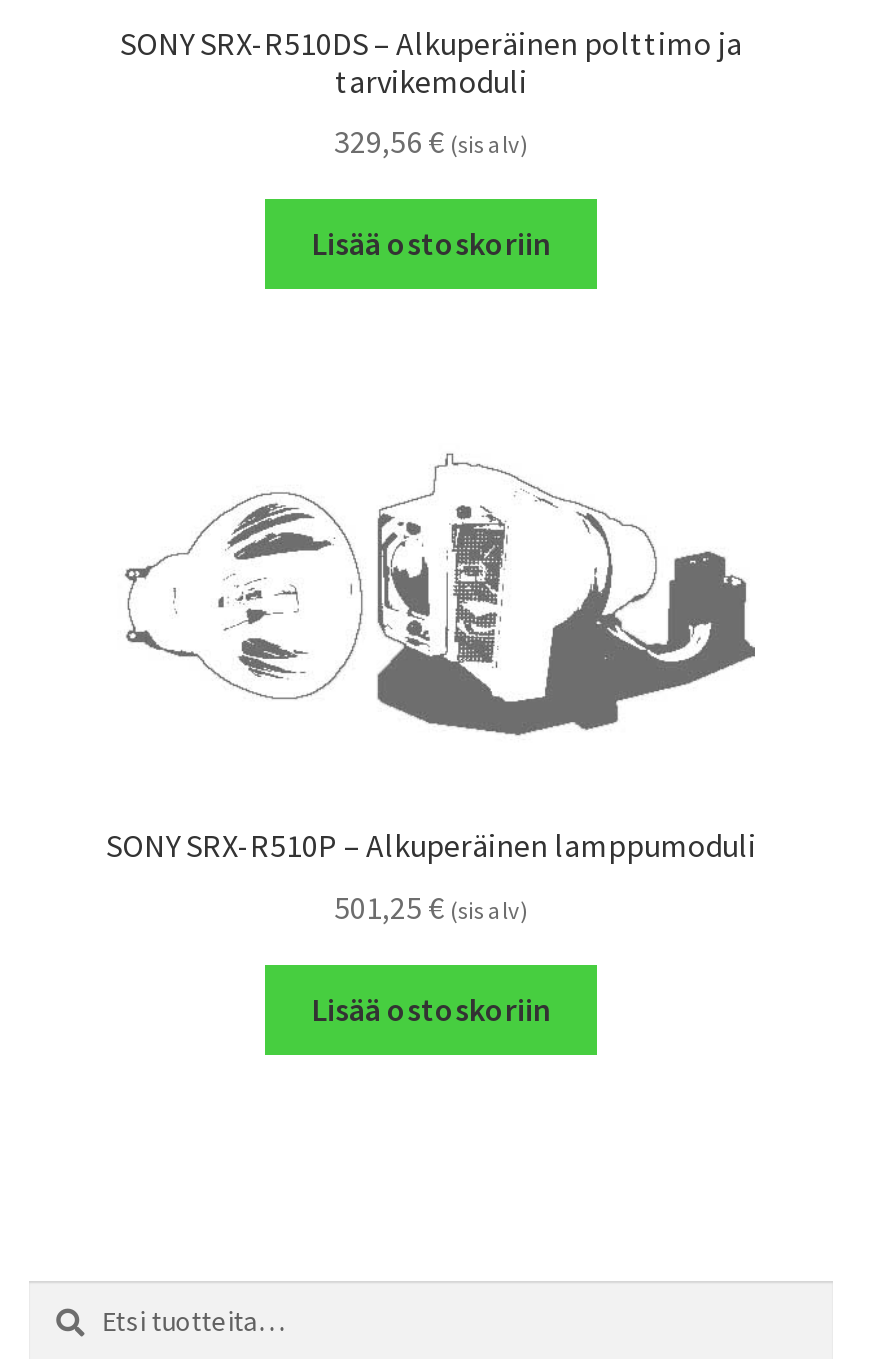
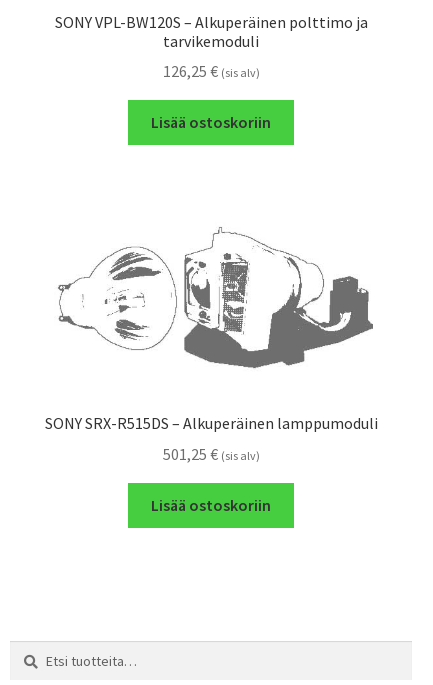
[120,23,742,63] SONY SRX-R510DS – Alkuperäinen polttimo ja -> [54,12,367,32] SONY VPL-BW120S – Alkuperäinen polttimo ja
[334,122,528,162] 329,56 € (sis alv) -> [162,61,259,81] 126,25 € (sis alv)
[106,826,756,866] SONY SRX-R510P – Alkuperäinen lamppumoduli -> [44,413,377,433] SONY SRX-R515DS – Alkuperäinen lamppumoduli

